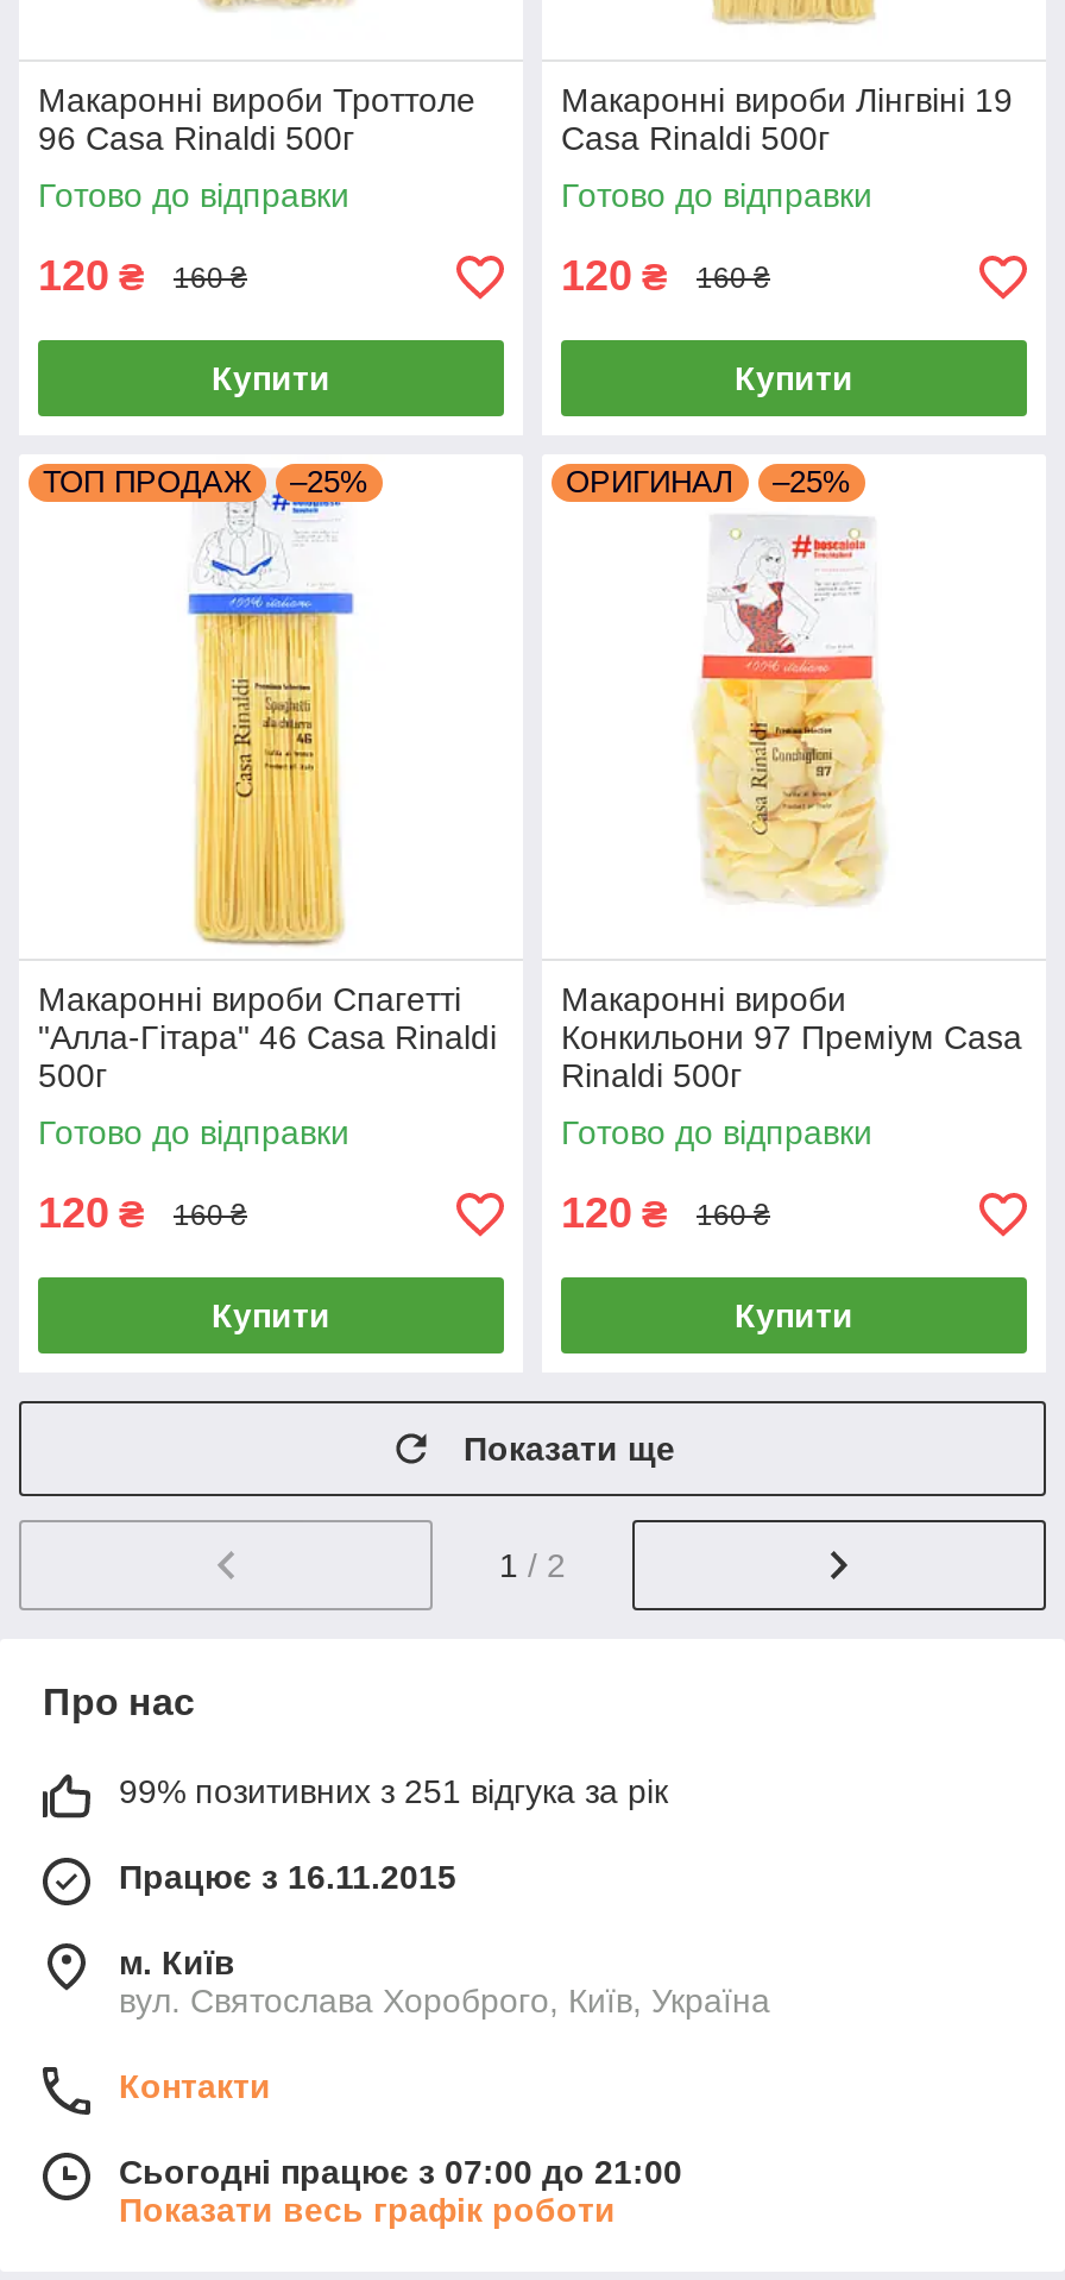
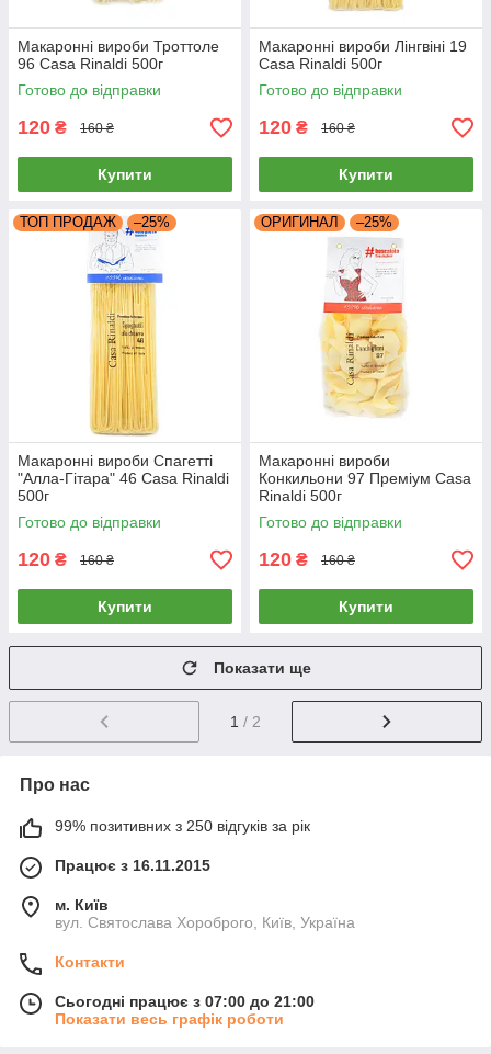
[119,1772,668,1810] 99% позитивних з 251 відгука за рік -> [55,817,310,835] 99% позитивних з 250 відгуків за рік

